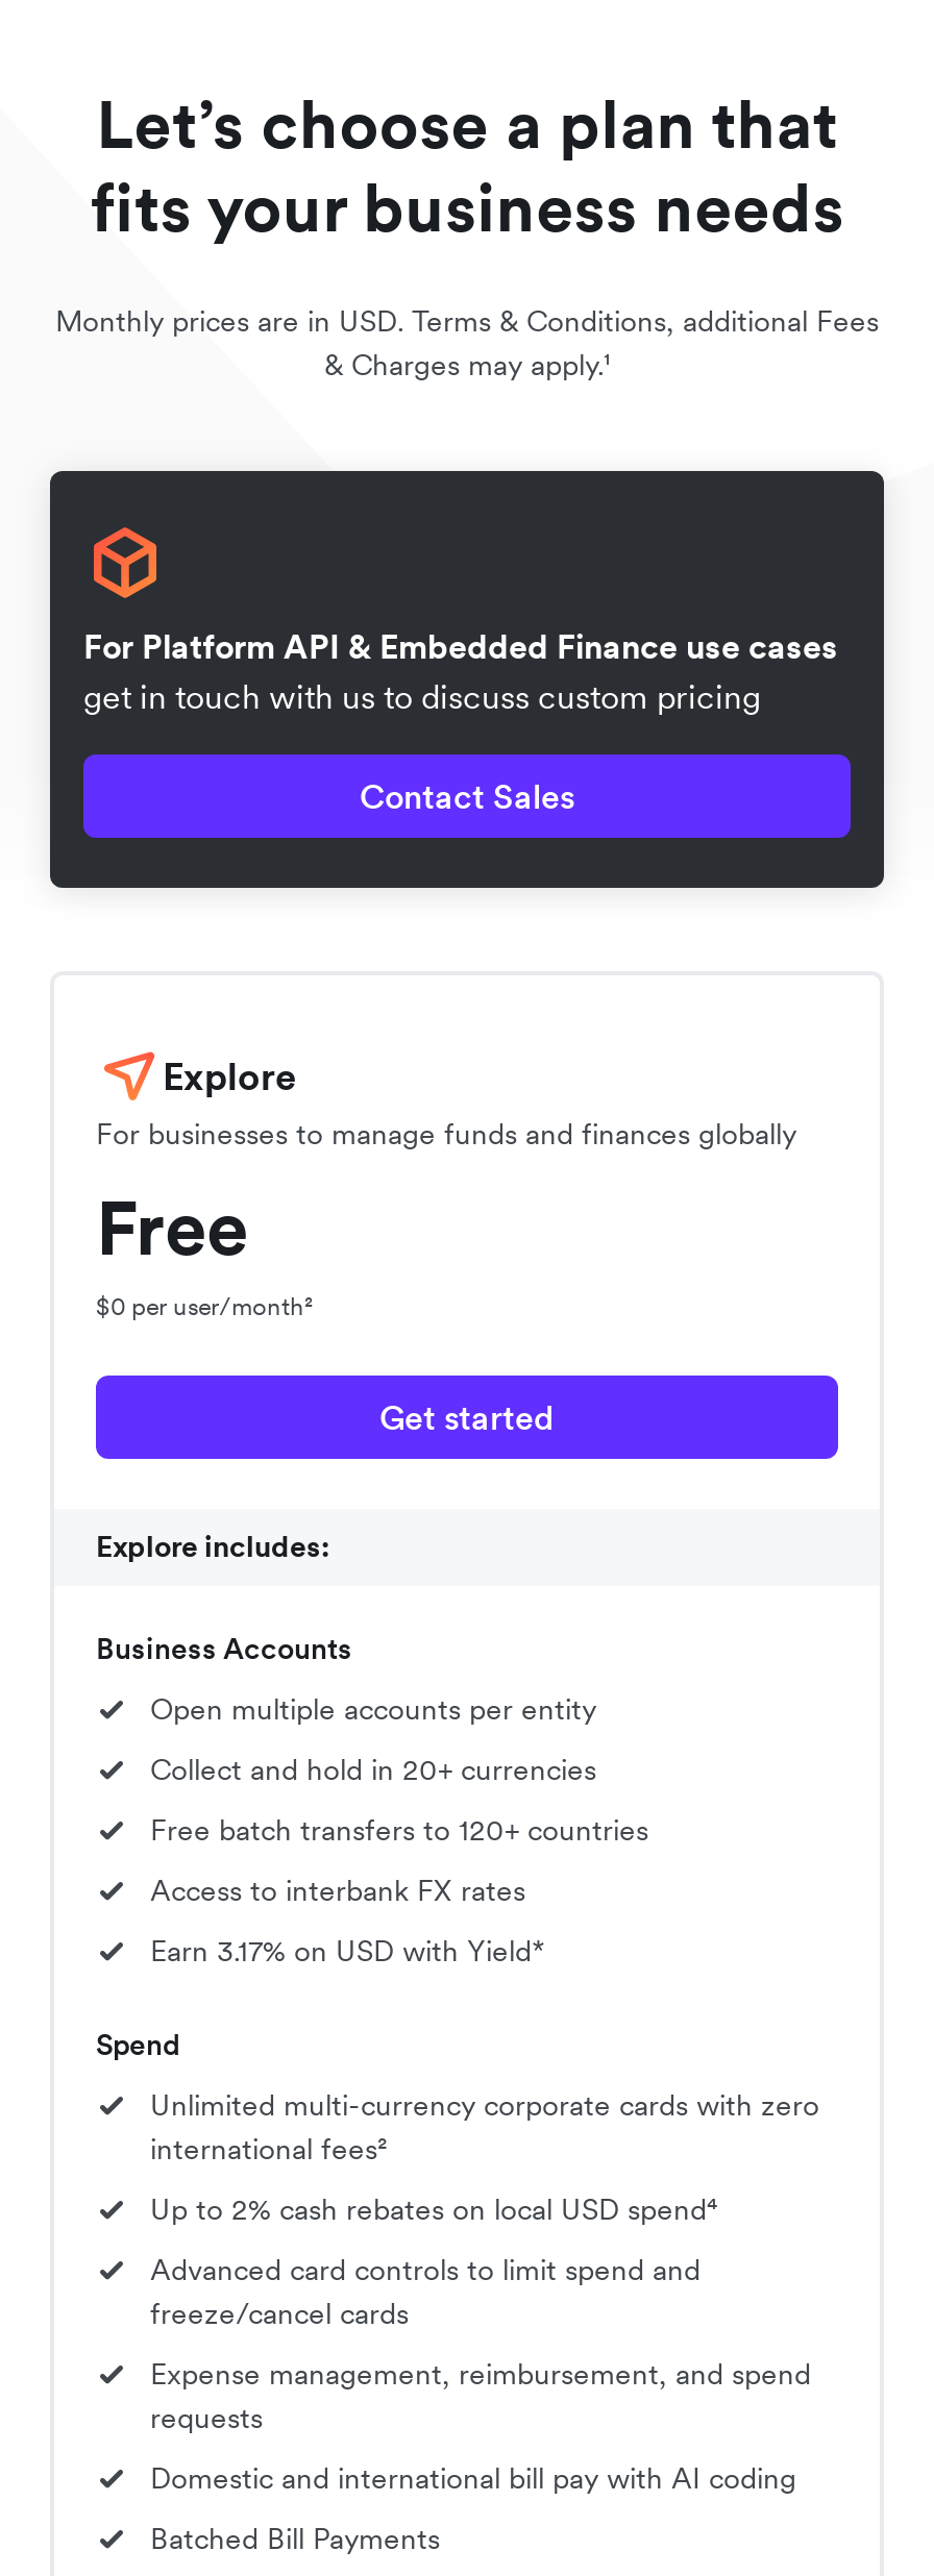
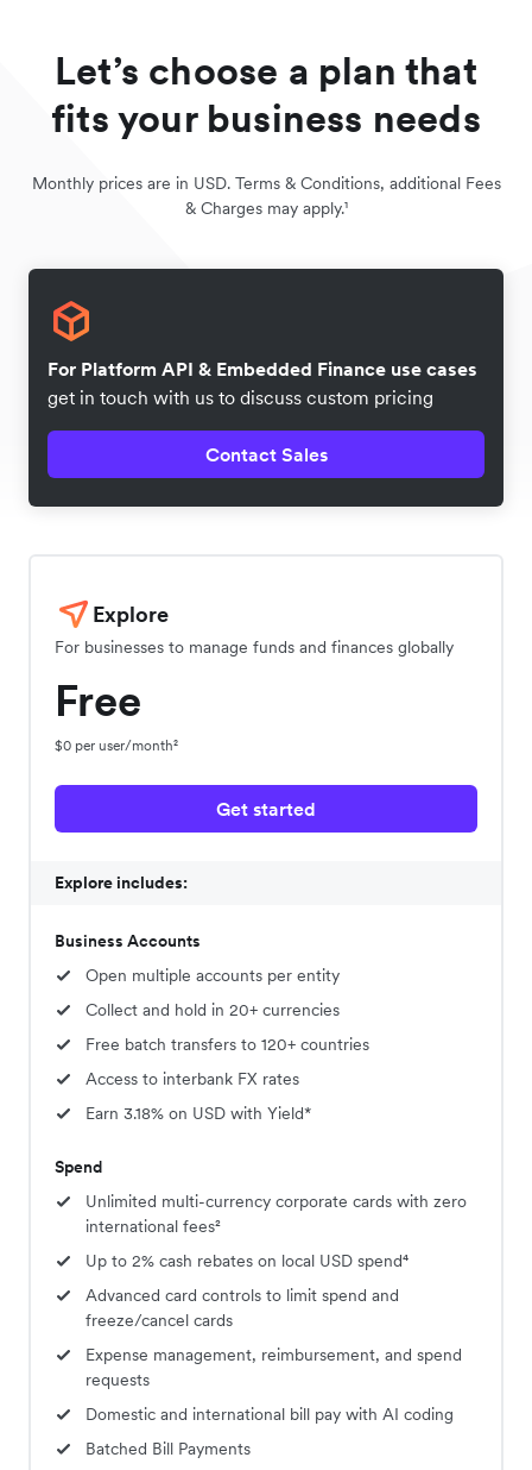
[150,1932,544,1970] Earn 3.17% on USD with Yield* -> [85,1102,311,1124] Earn 3.18% on USD with Yield*

